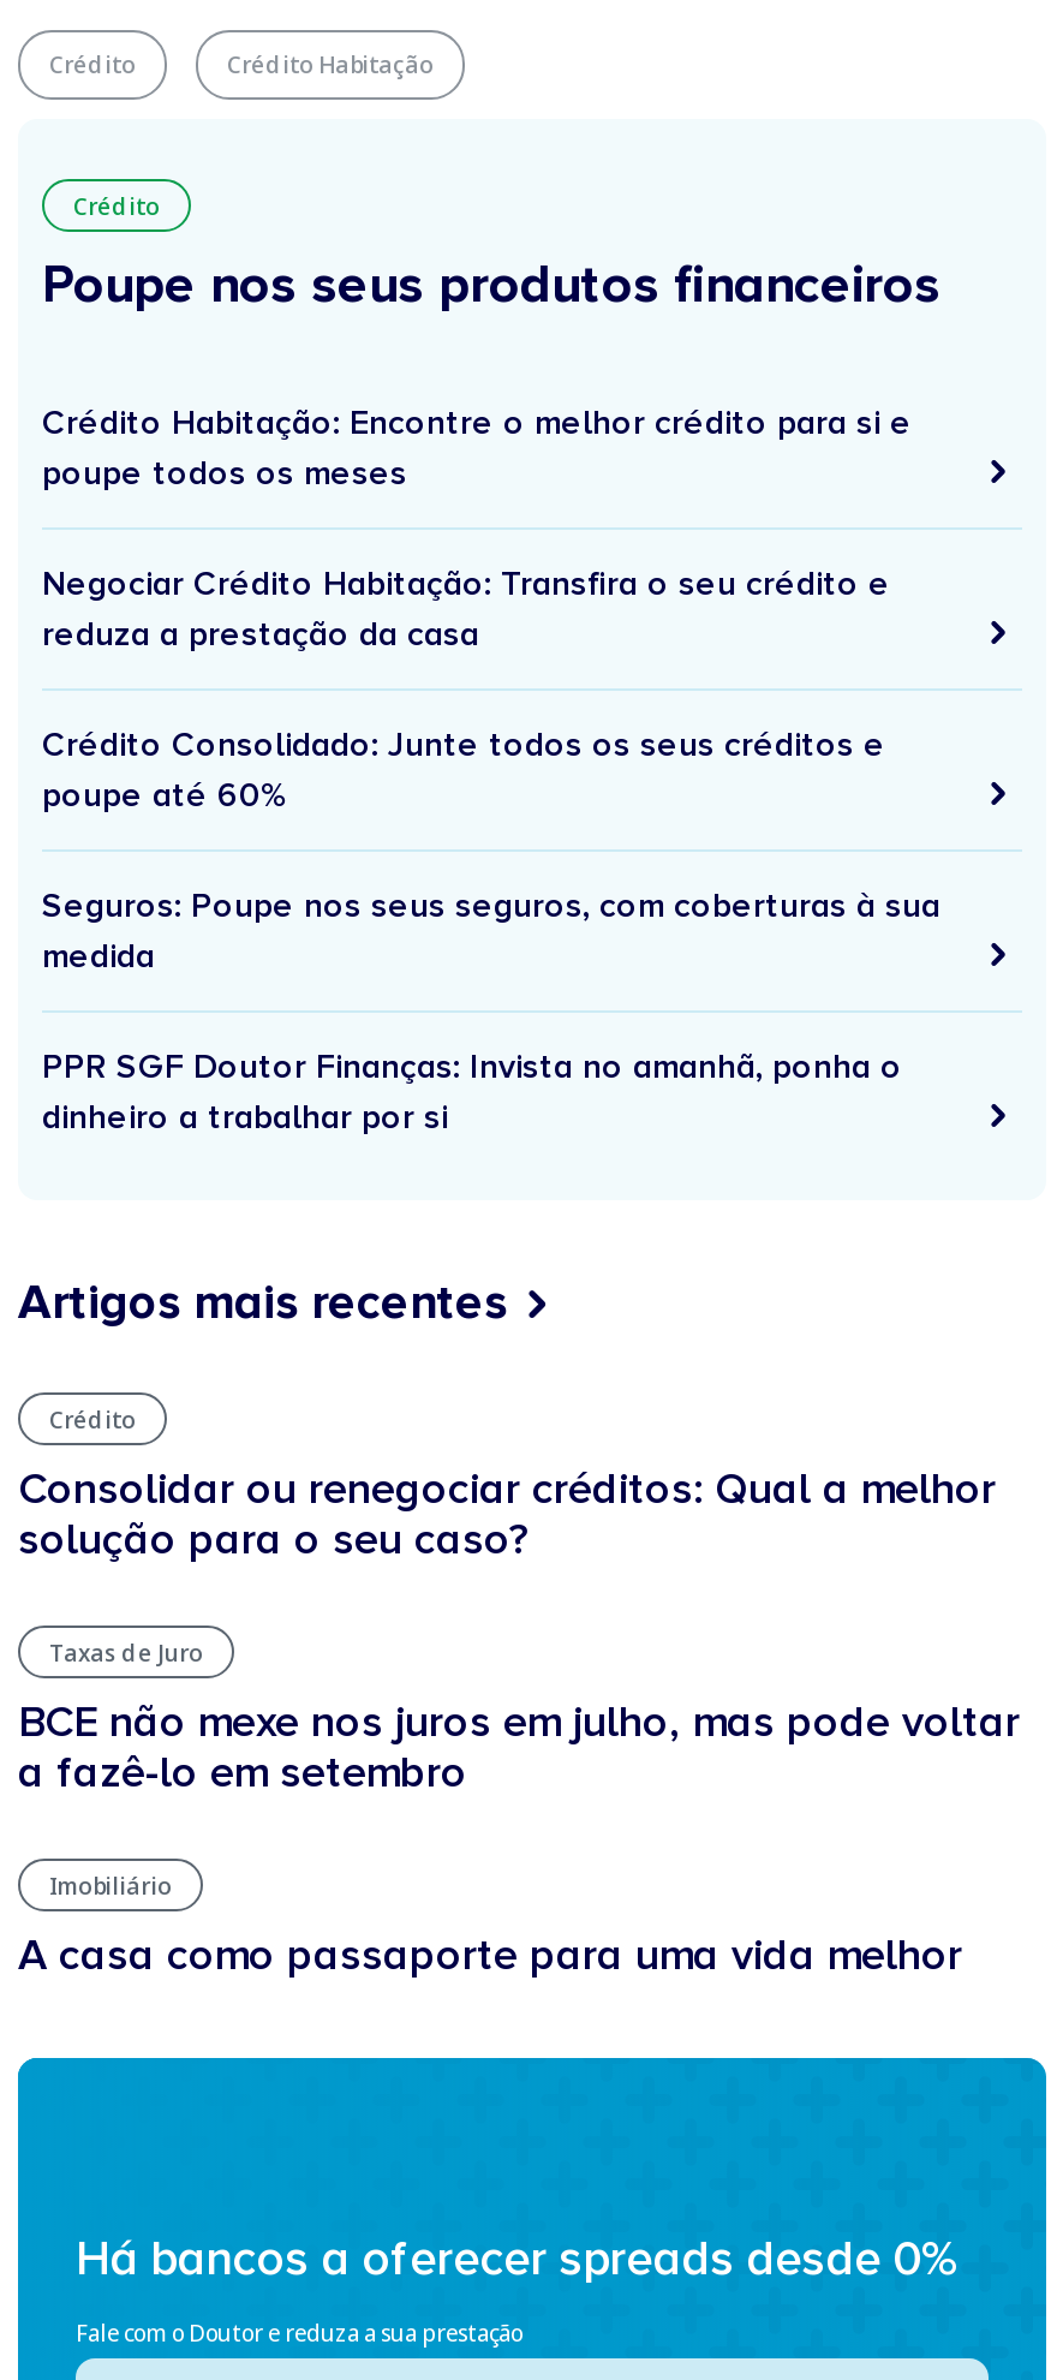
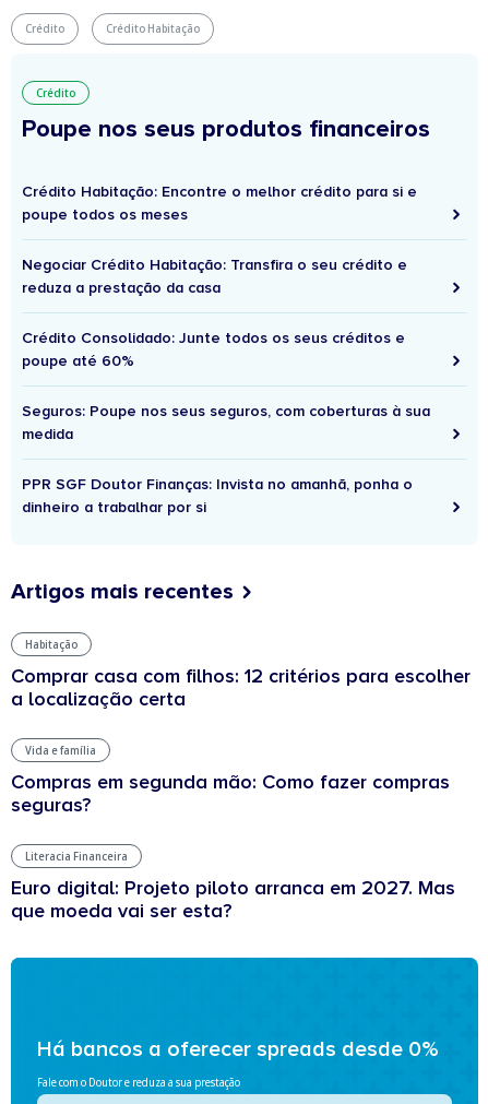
[49,1403,136,1436] Crédito -> [25,637,78,652] Habitação
[18,1463,996,1566] Consolidar ou renegociar créditos: Qual a melhor | solução para o seu caso? -> [11,664,471,711] Comprar casa com filhos: 12 critérios para escolher | a localização certa
[49,1636,203,1669] Taxas de Juro -> [25,743,96,758] Vida e família
[18,1696,1020,1799] BCE não mexe nos juros em julho, mas pode voltar | a fazê-lo em setembro -> [11,770,450,817] Compras em segunda mão: Como fazer compras | seguras?
[49,1869,172,1903] Imobiliário -> [25,849,128,864] Literacia Financeira
[18,1929,962,1982] A casa como passaporte para uma vida melhor -> [11,876,455,923] Euro digital: Projeto piloto arranca em 2027. Mas | que moeda vai ser esta?

